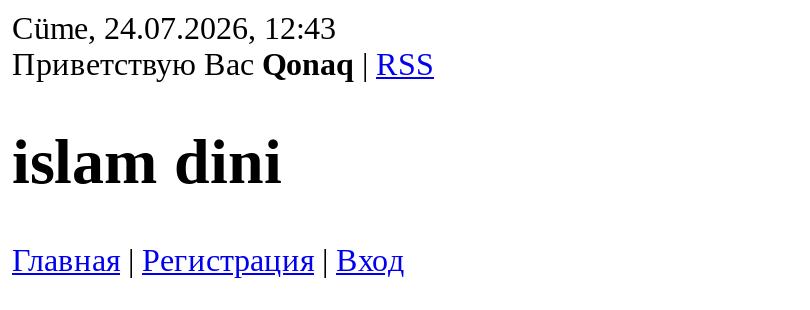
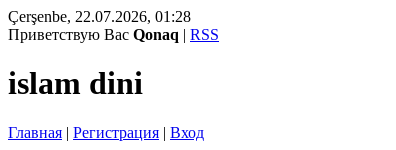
[12,11,336,45] Cüme, 24.07.2026, 12:43 -> [8,8,191,25] Çerşenbe, 22.07.2026, 01:28

